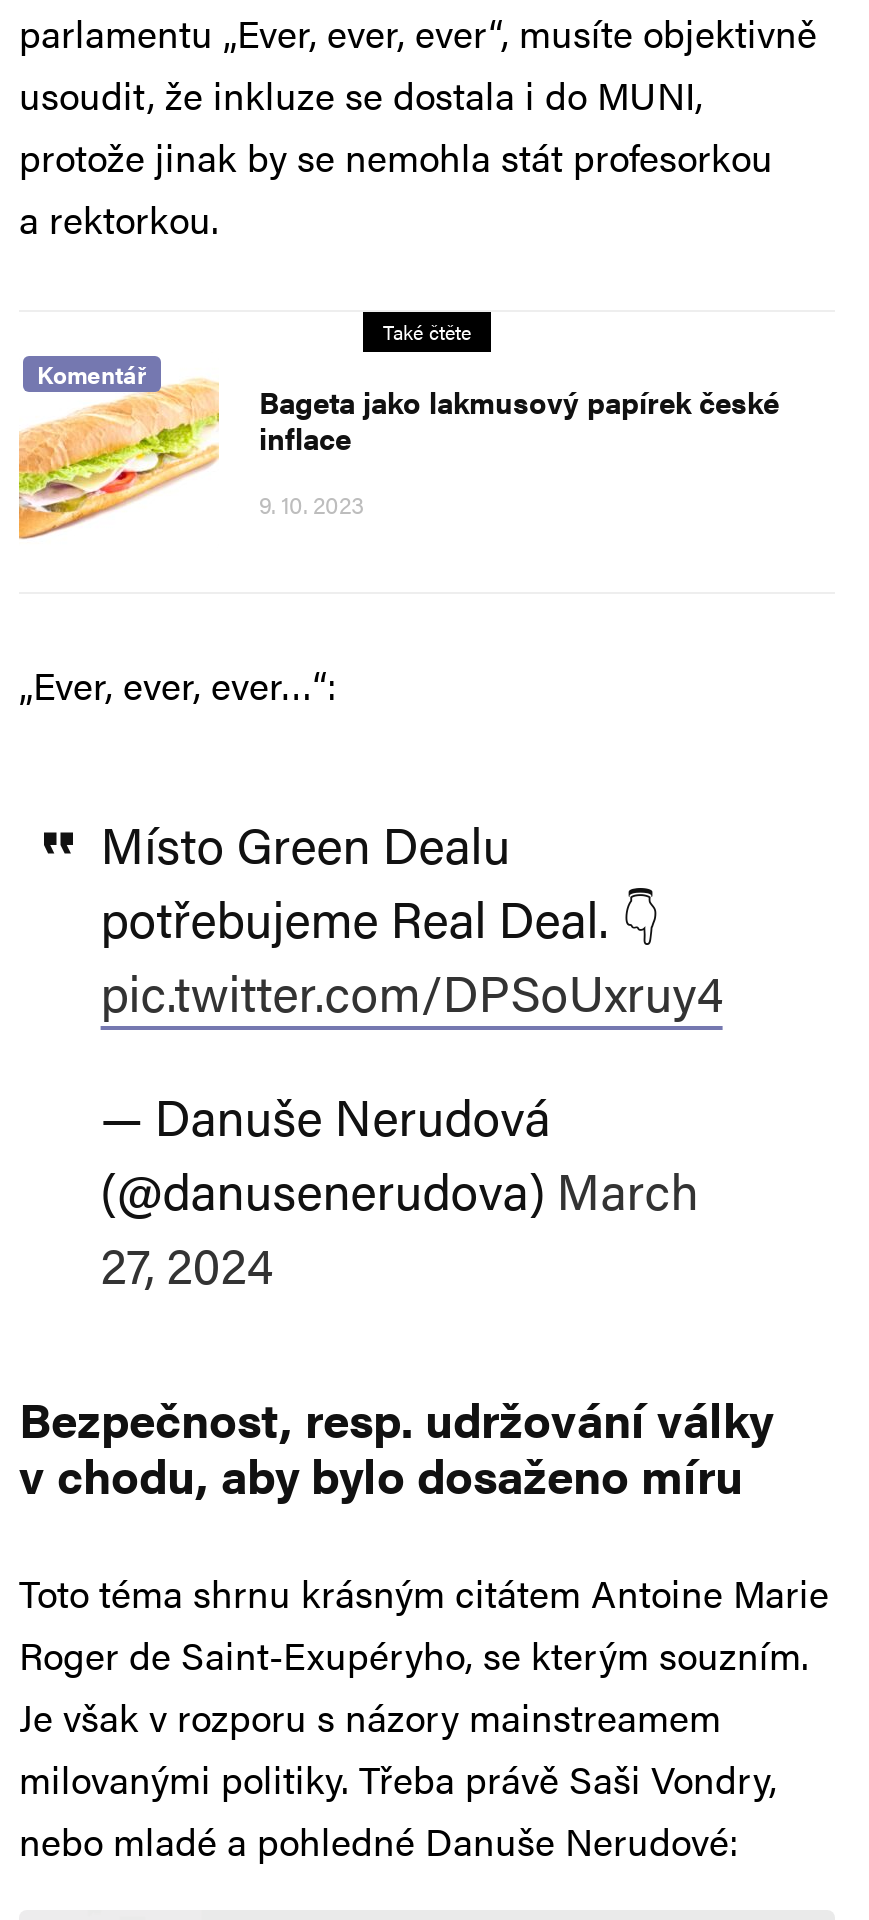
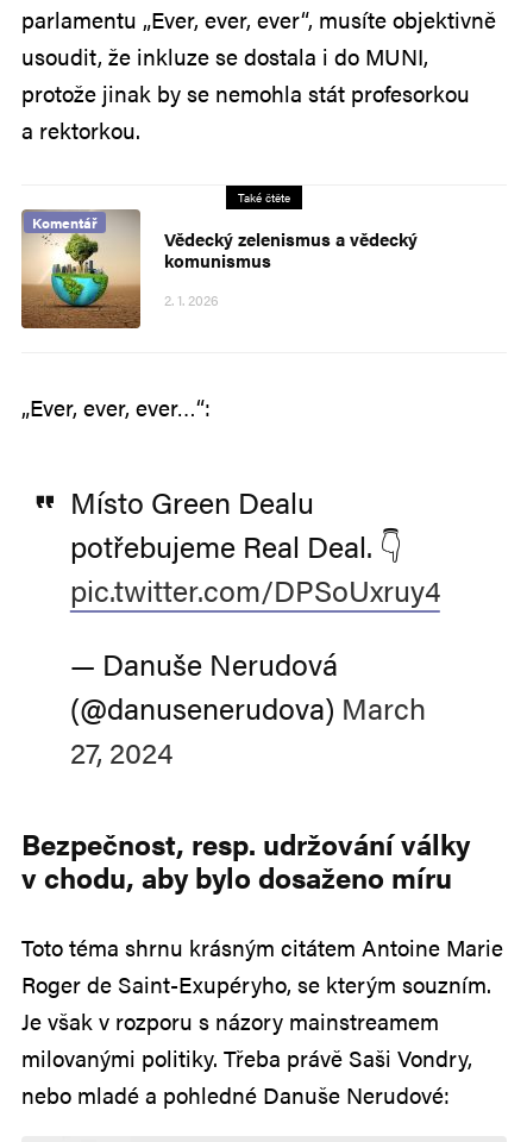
[17,352,779,552] [image] | Bageta jako lakmusový papírek české | inflace -> [20,208,418,330] [image] | Vědecký zelenismus a vědecký | komunismus
[259,486,365,522] 9. 10. 2023 -> [164,289,219,310] 2. 1. 2026

